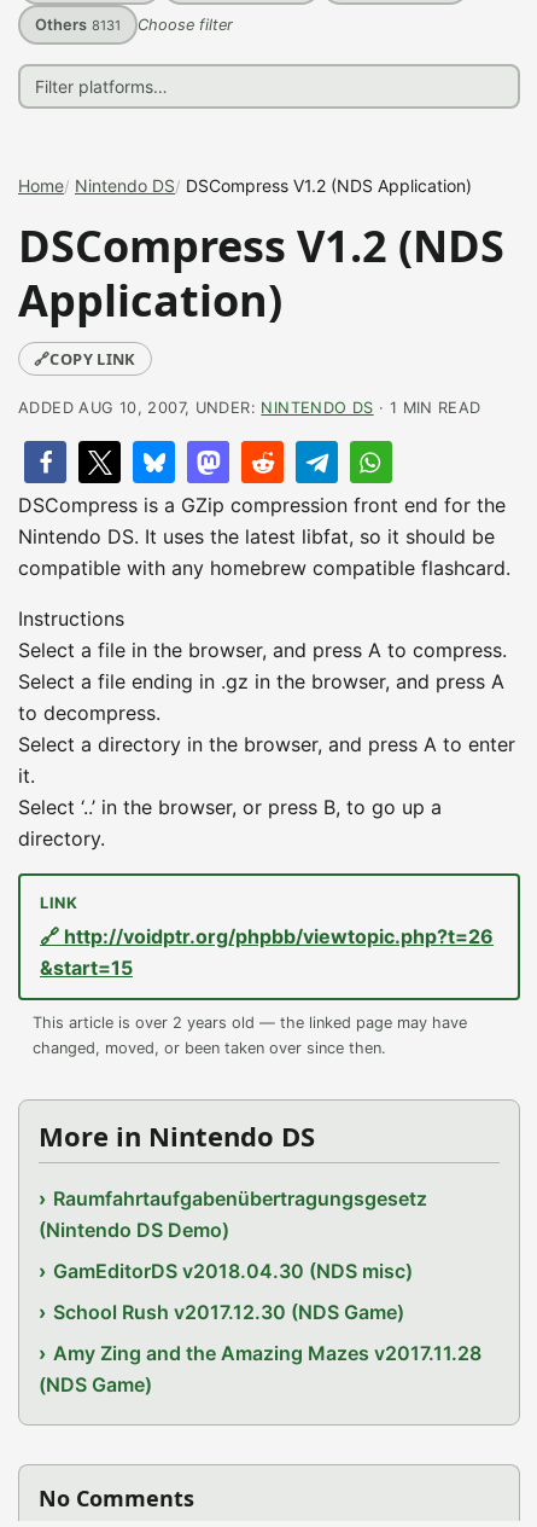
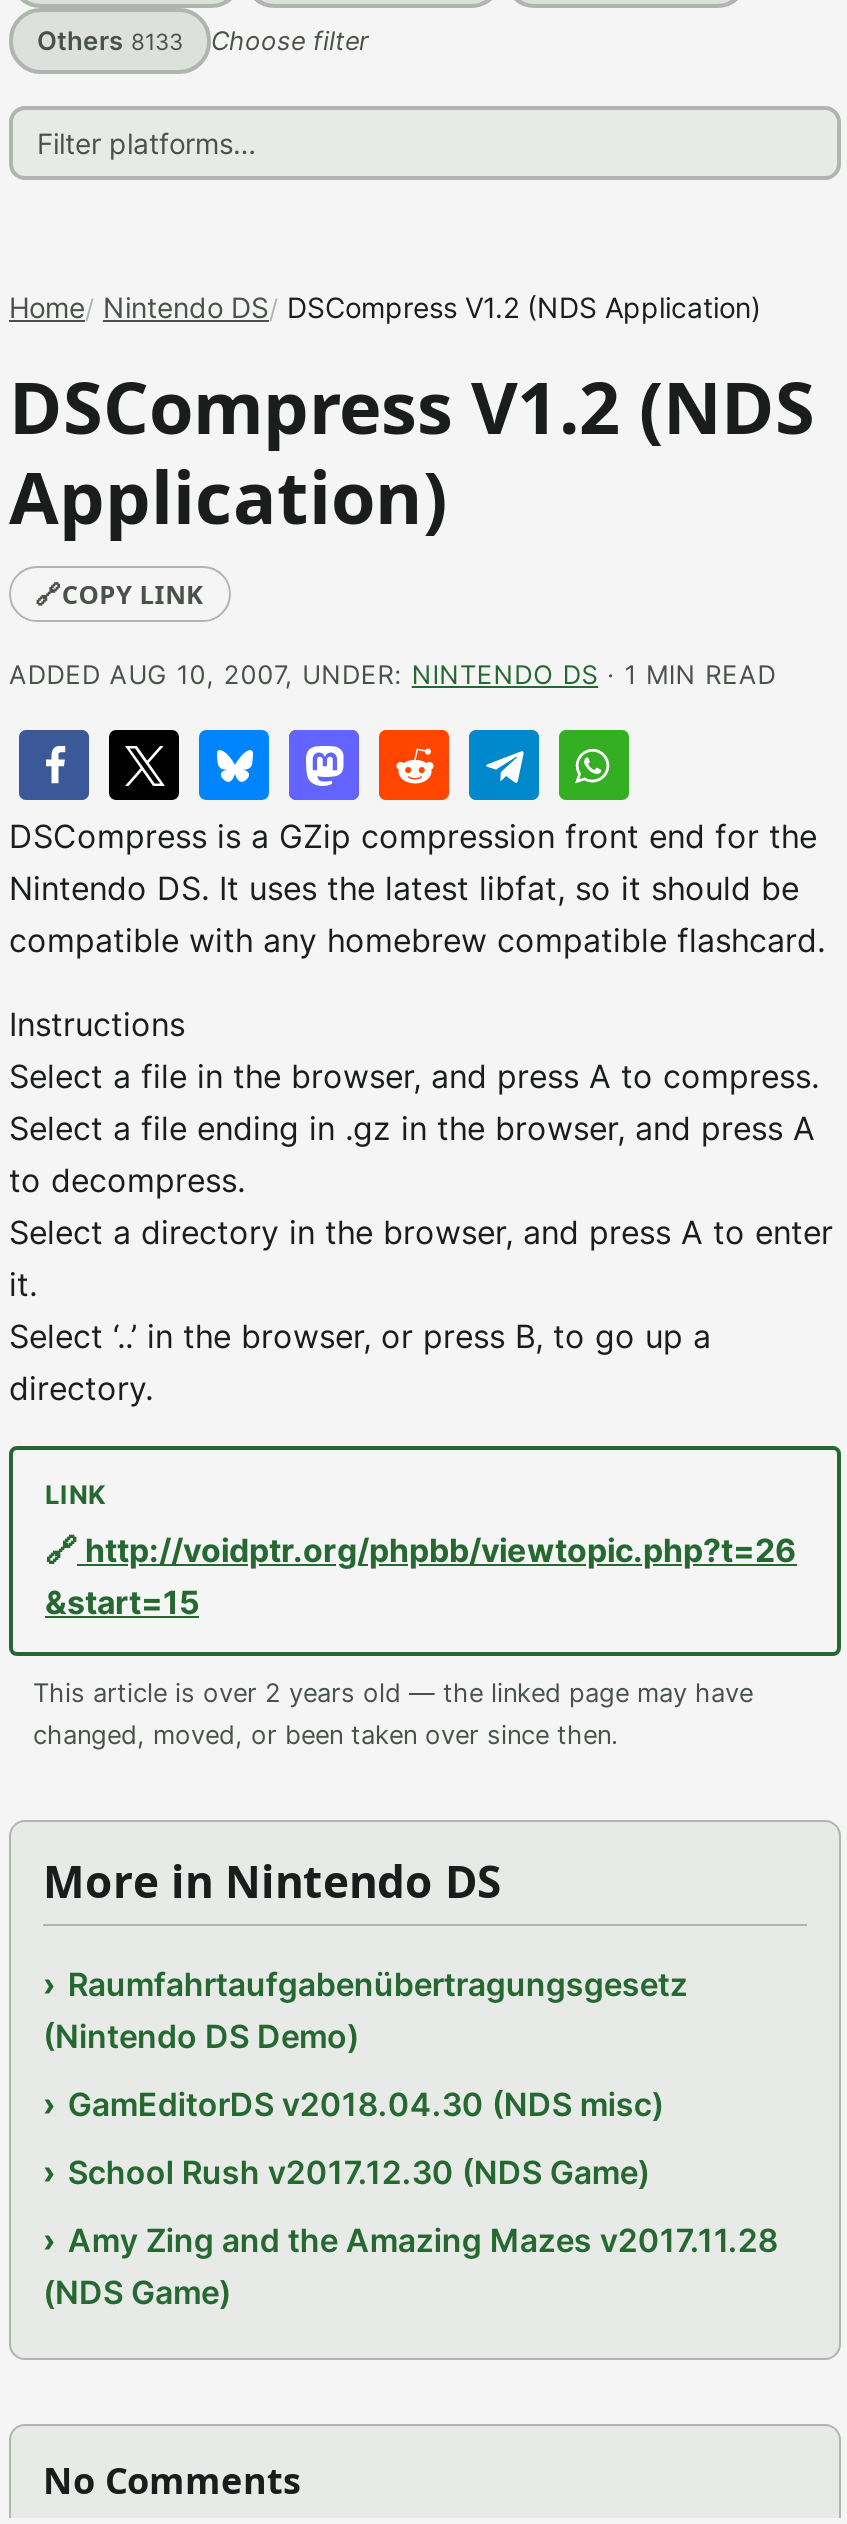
[35,16,233,34] Others 8131 Choose filter -> [37,26,369,56] Others 8133 Choose filter

